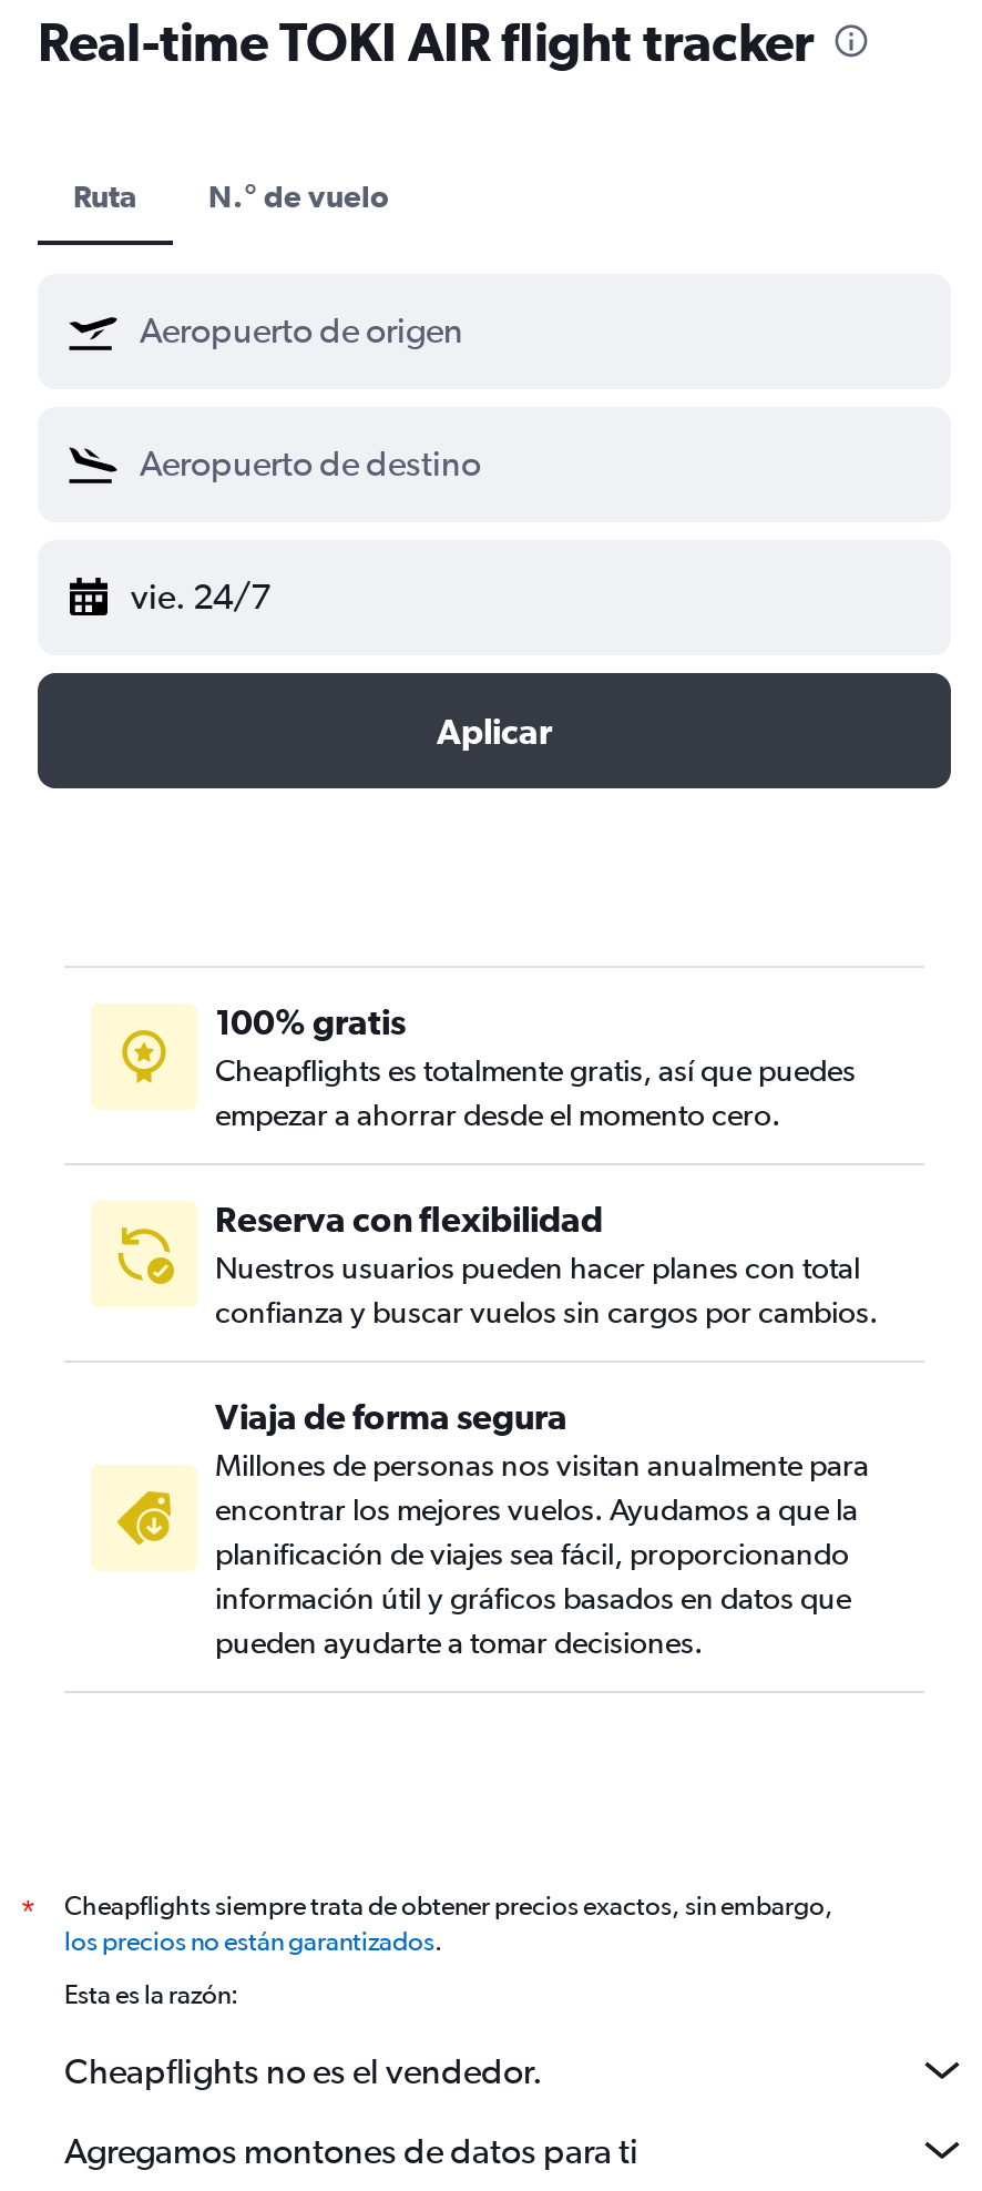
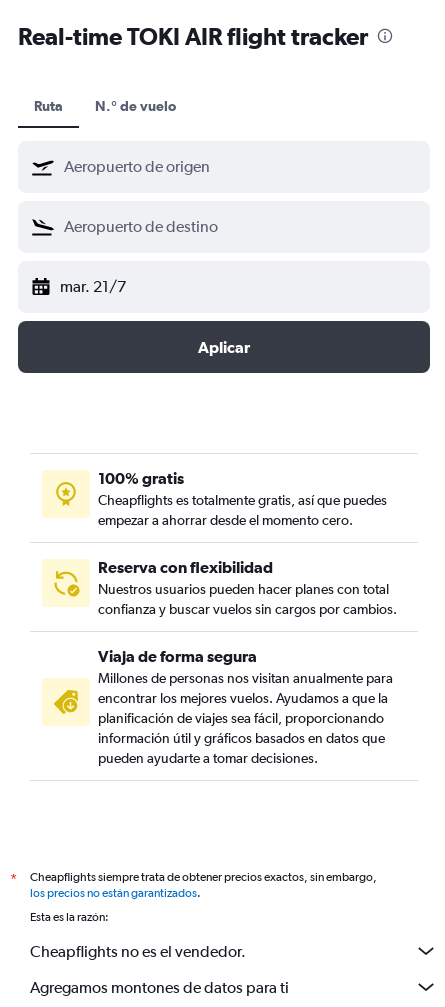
[131,575,270,618] vie. 24/7 -> [60,277,126,296] mar. 21/7

